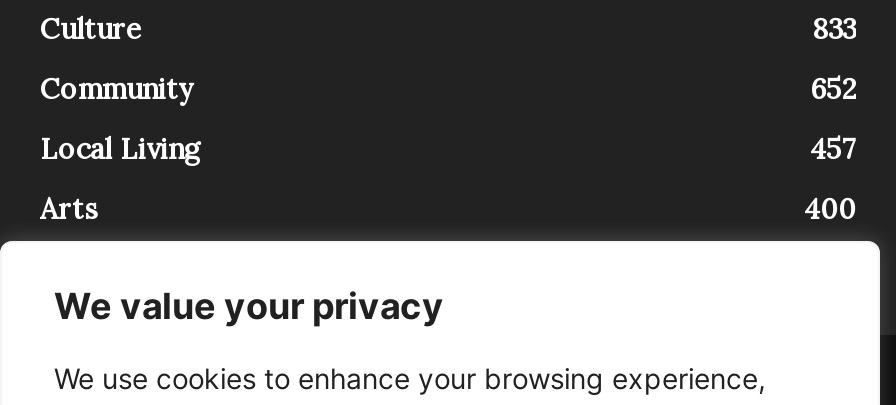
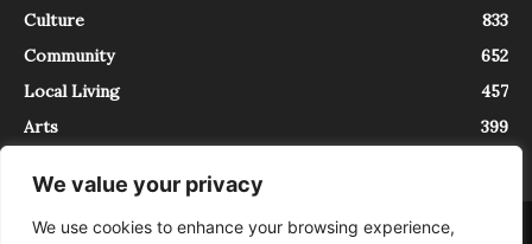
[804,190,856,226] 400 -> [481,117,508,138] 399

